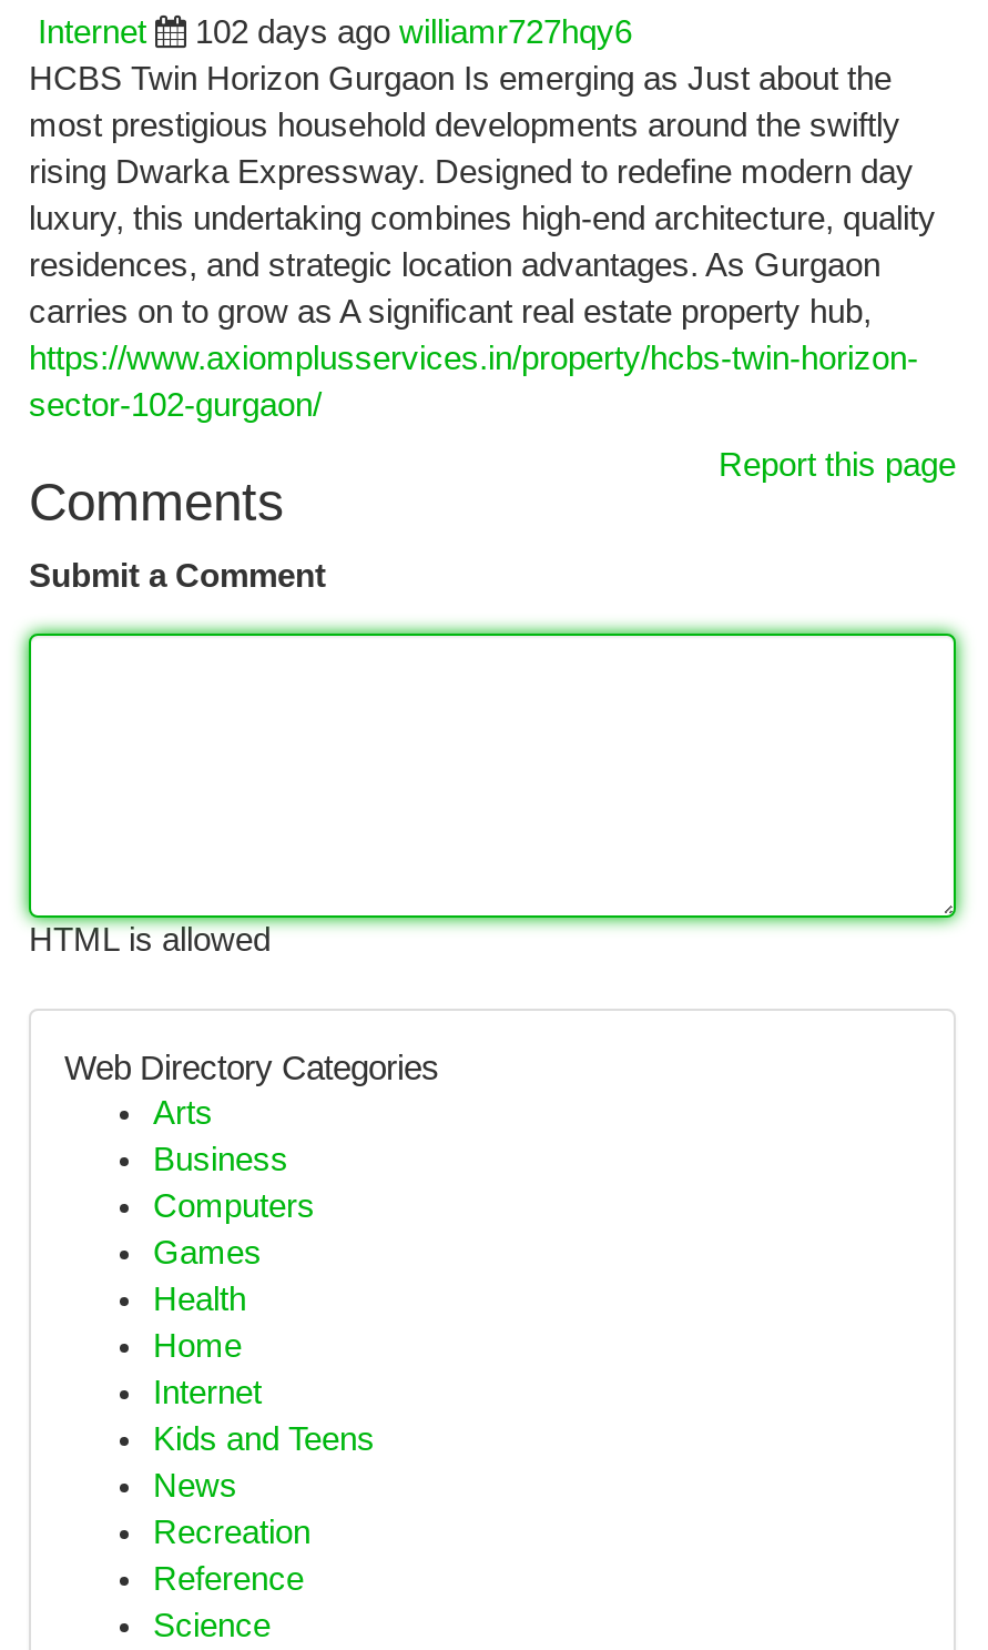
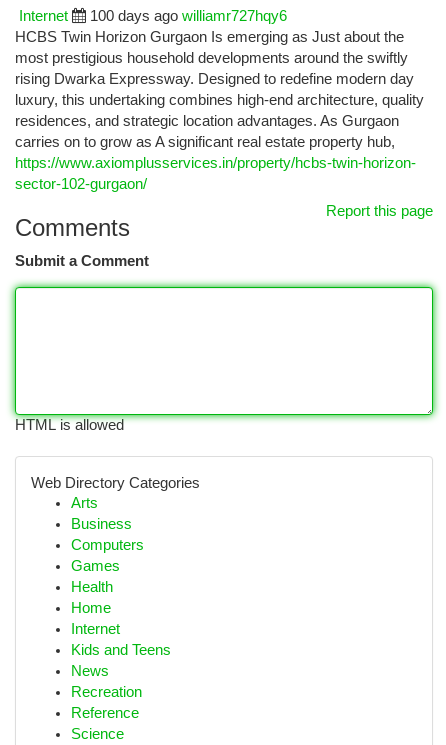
[195,14,632,50] 102 days ago williamr727hqy6 -> [90,8,287,24] 100 days ago williamr727hqy6

